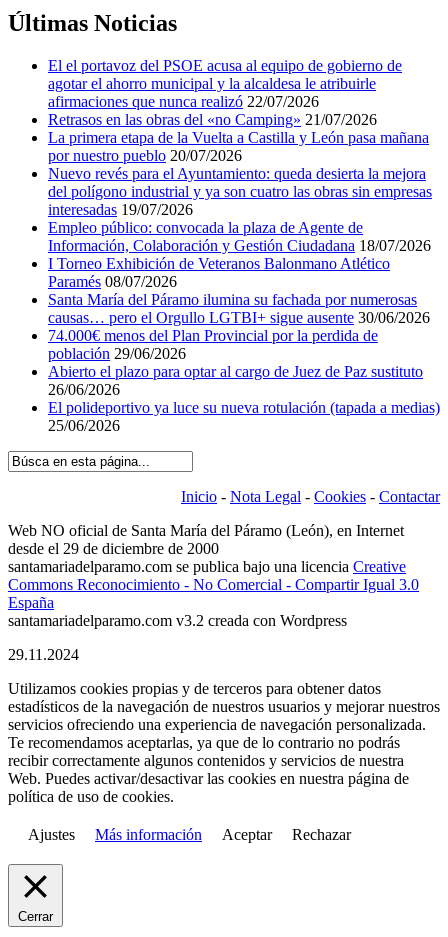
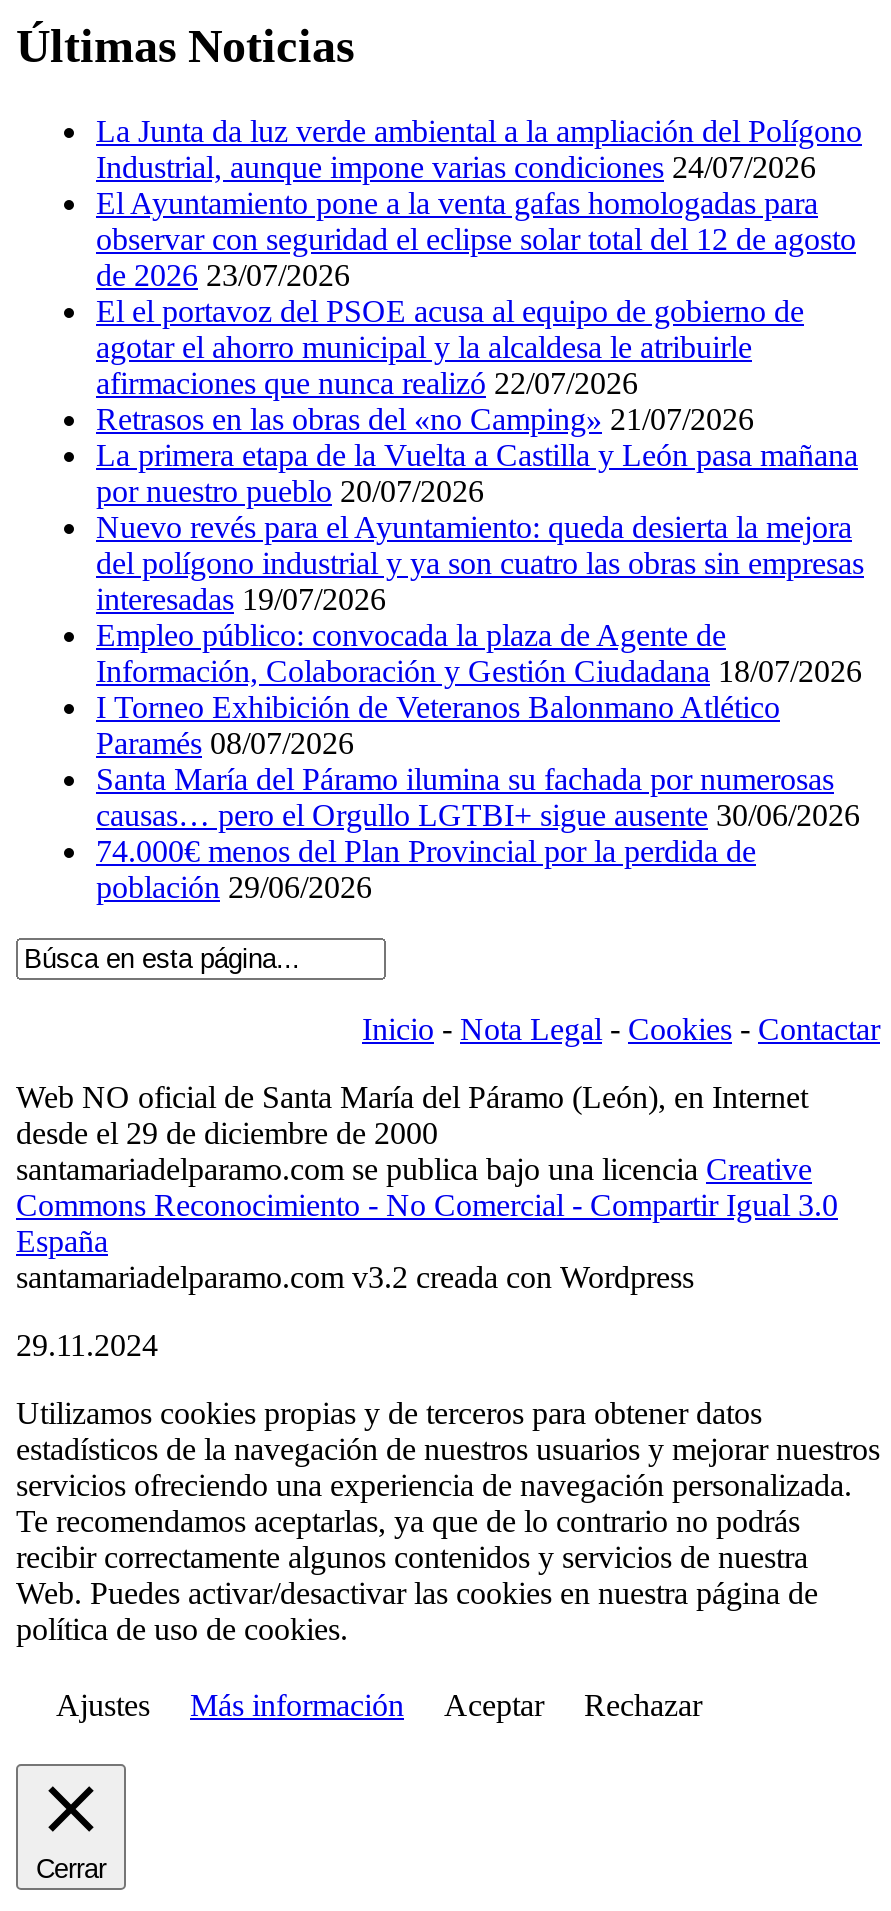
none -> [96,114,862,292] La Junta da luz verde ambiental a la ampliación del Polígono | Industrial, aunque impone varias condiciones 24/07/2026 | El Ayuntamiento pone a la venta gafas homologadas para | observar con seguridad el eclipse solar total del 12 de agosto | de 2026 23/07/2026
moved [48,57,432,362] -> [96,294,864,904]: El el portavoz del PSOE acusa al equipo de gobierno de | agotar el ahorro municipal y la alcaldesa le atribuirle | afirmaciones que nunca realizó 22/07/2026 | ... | 74.000€ menos del Plan Provincial por la perdida de | población 29/06/2026
[48,363,440,434] Abierto el plazo para optar al cargo de Juez de Paz sustituto | 26/06/2026 | El polideportivo ya luce su nueva rotulación (tapada a medias) | 25/06/2026 -> none

